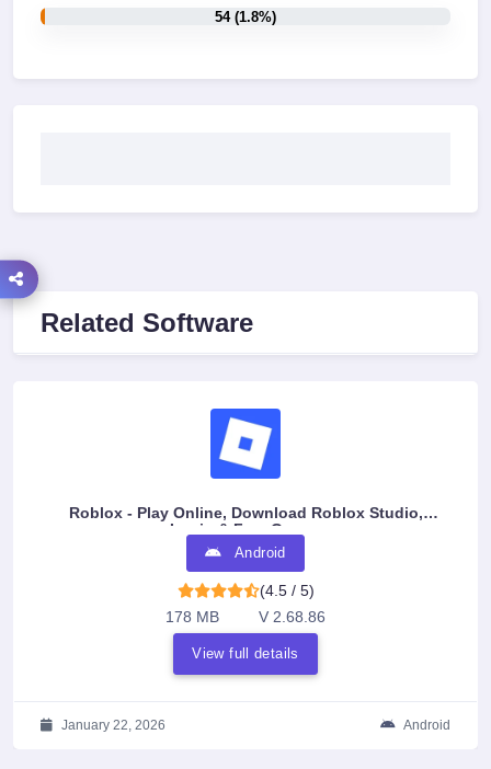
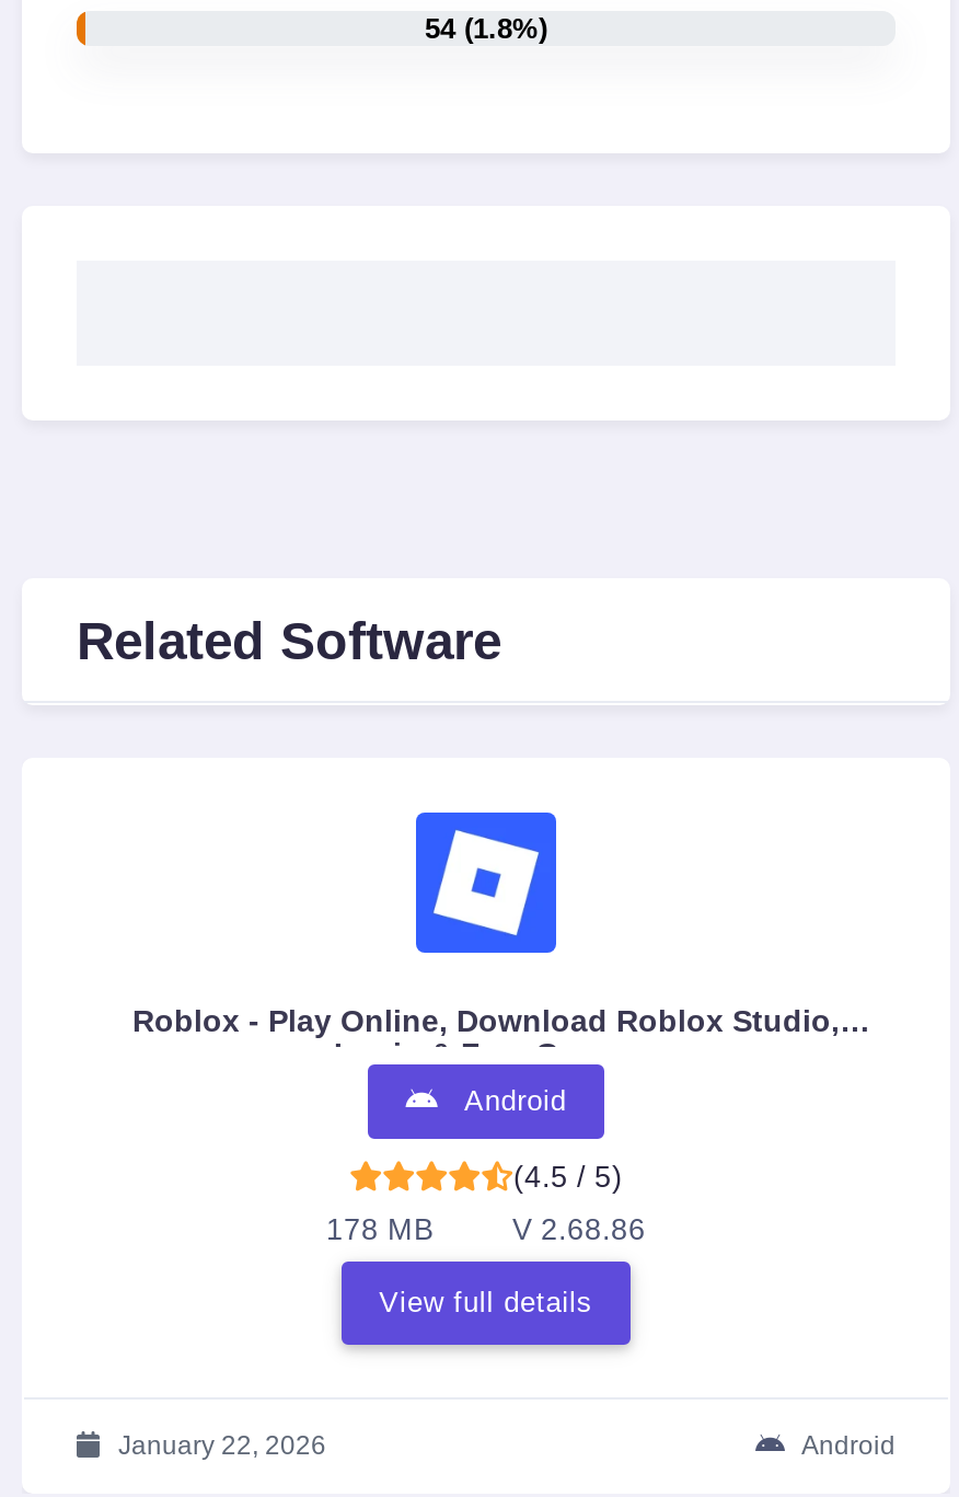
[3,259,42,307] [image] -> none

